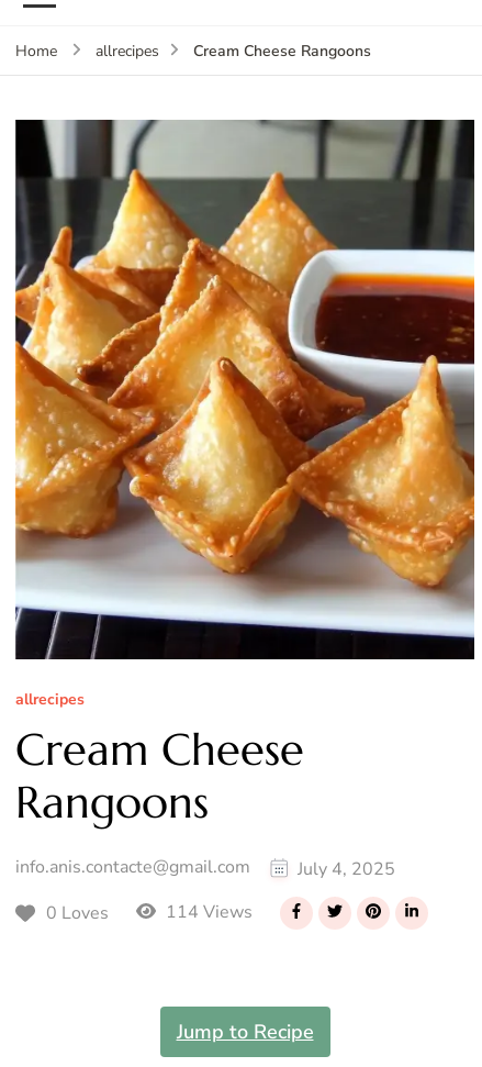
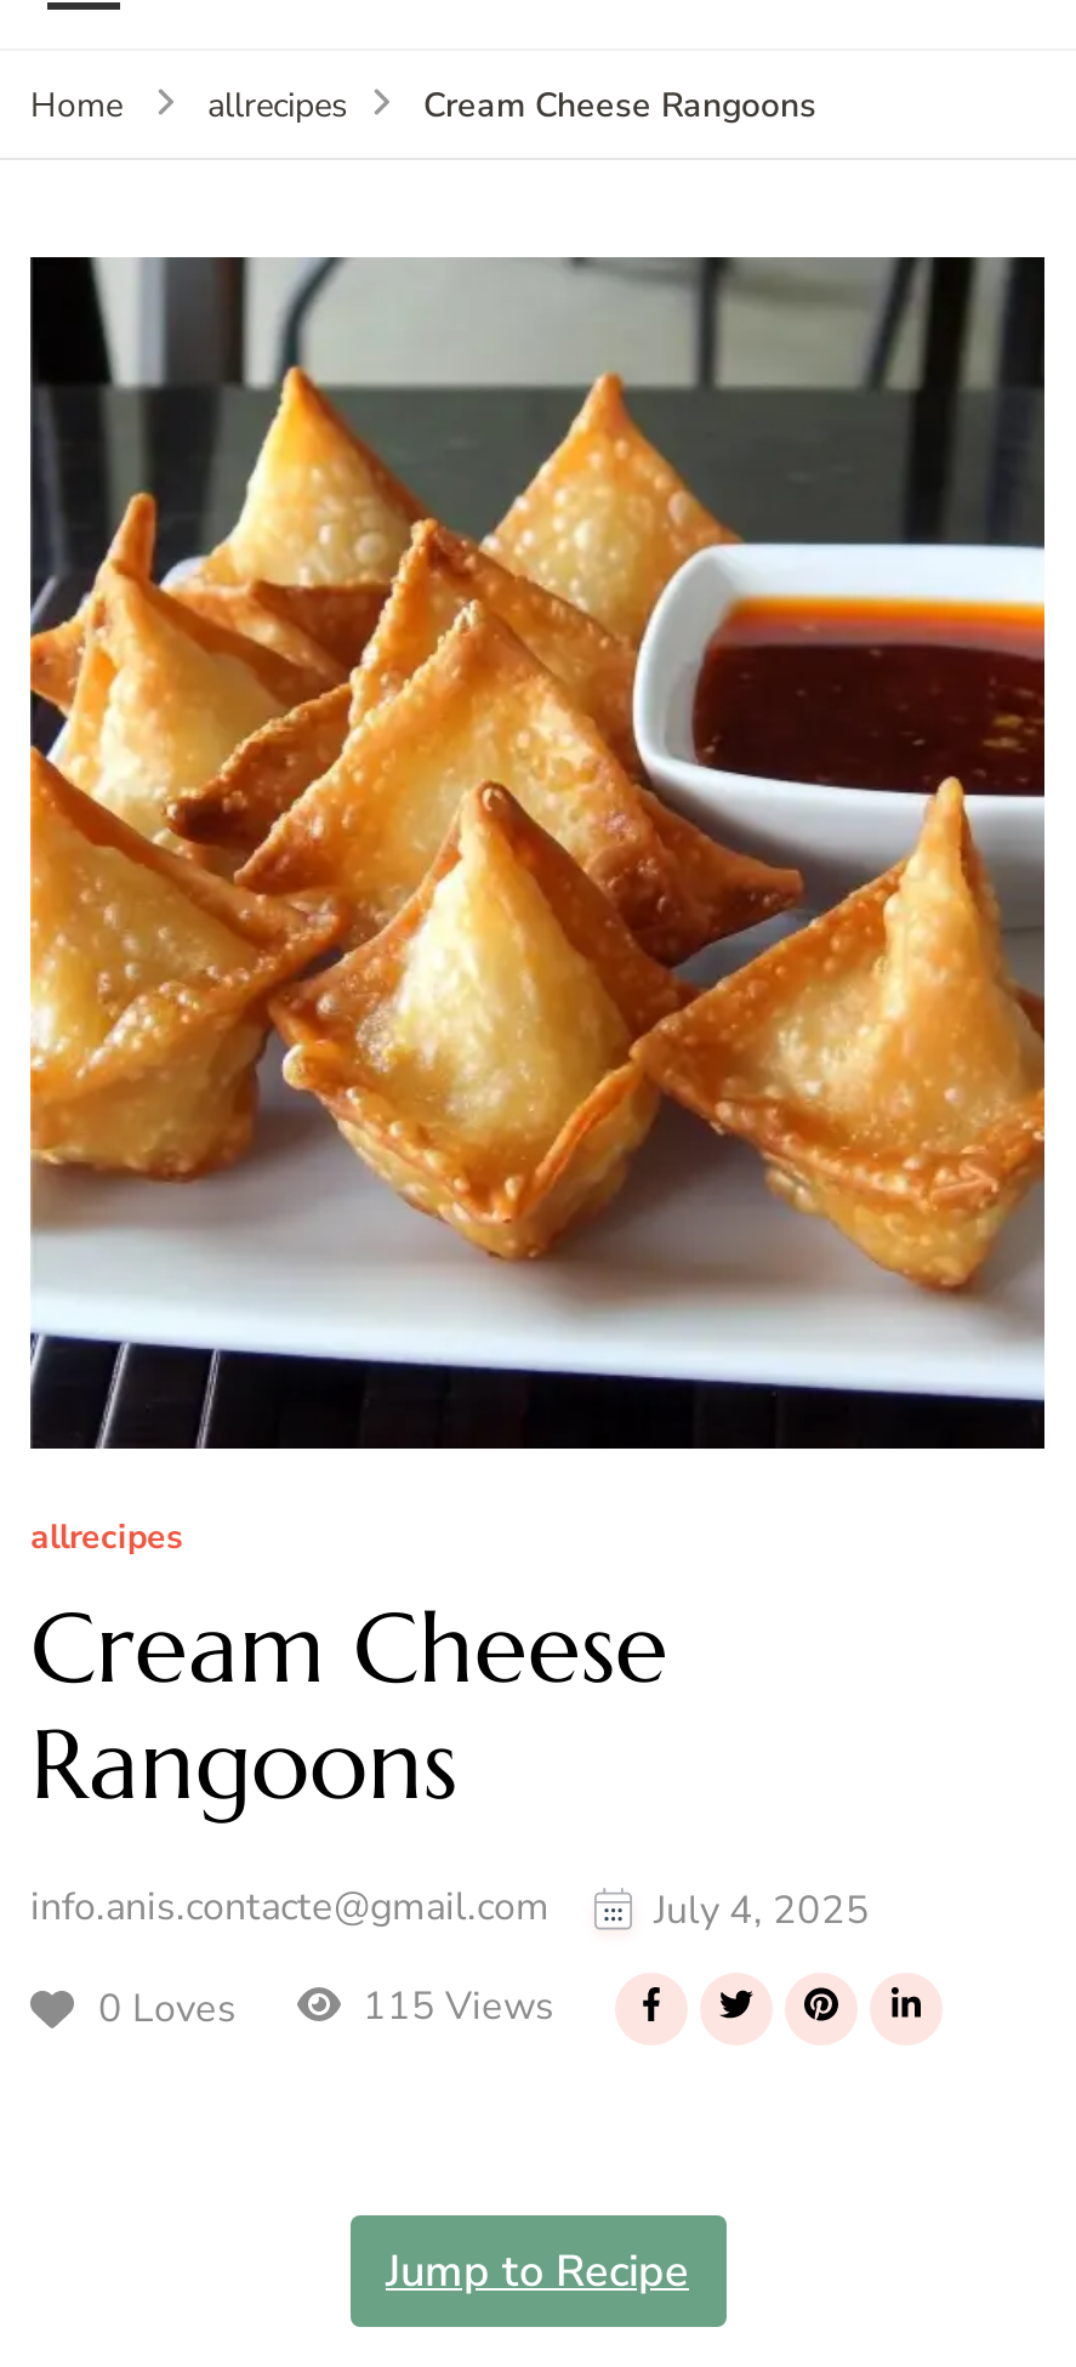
[161,900,253,924] 114 Views -> [353,1980,554,2034] 115 Views

